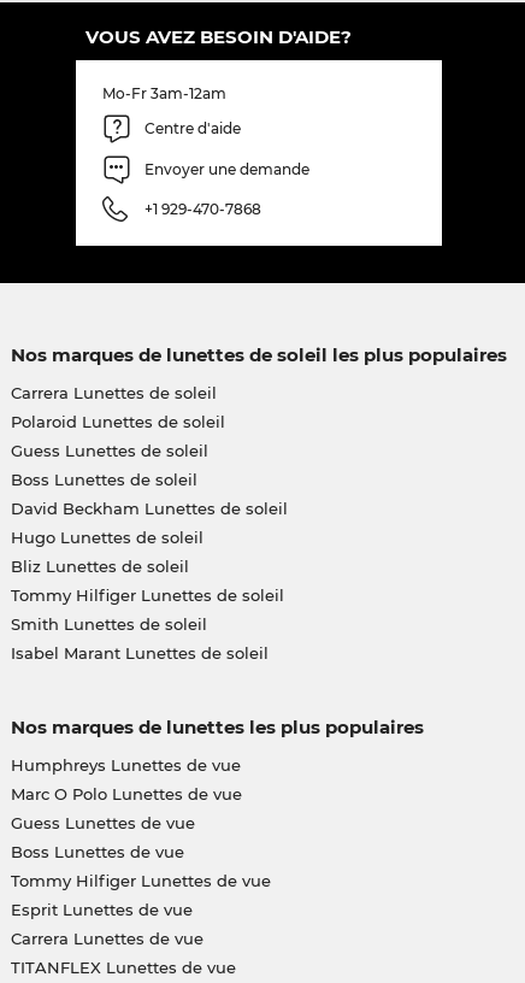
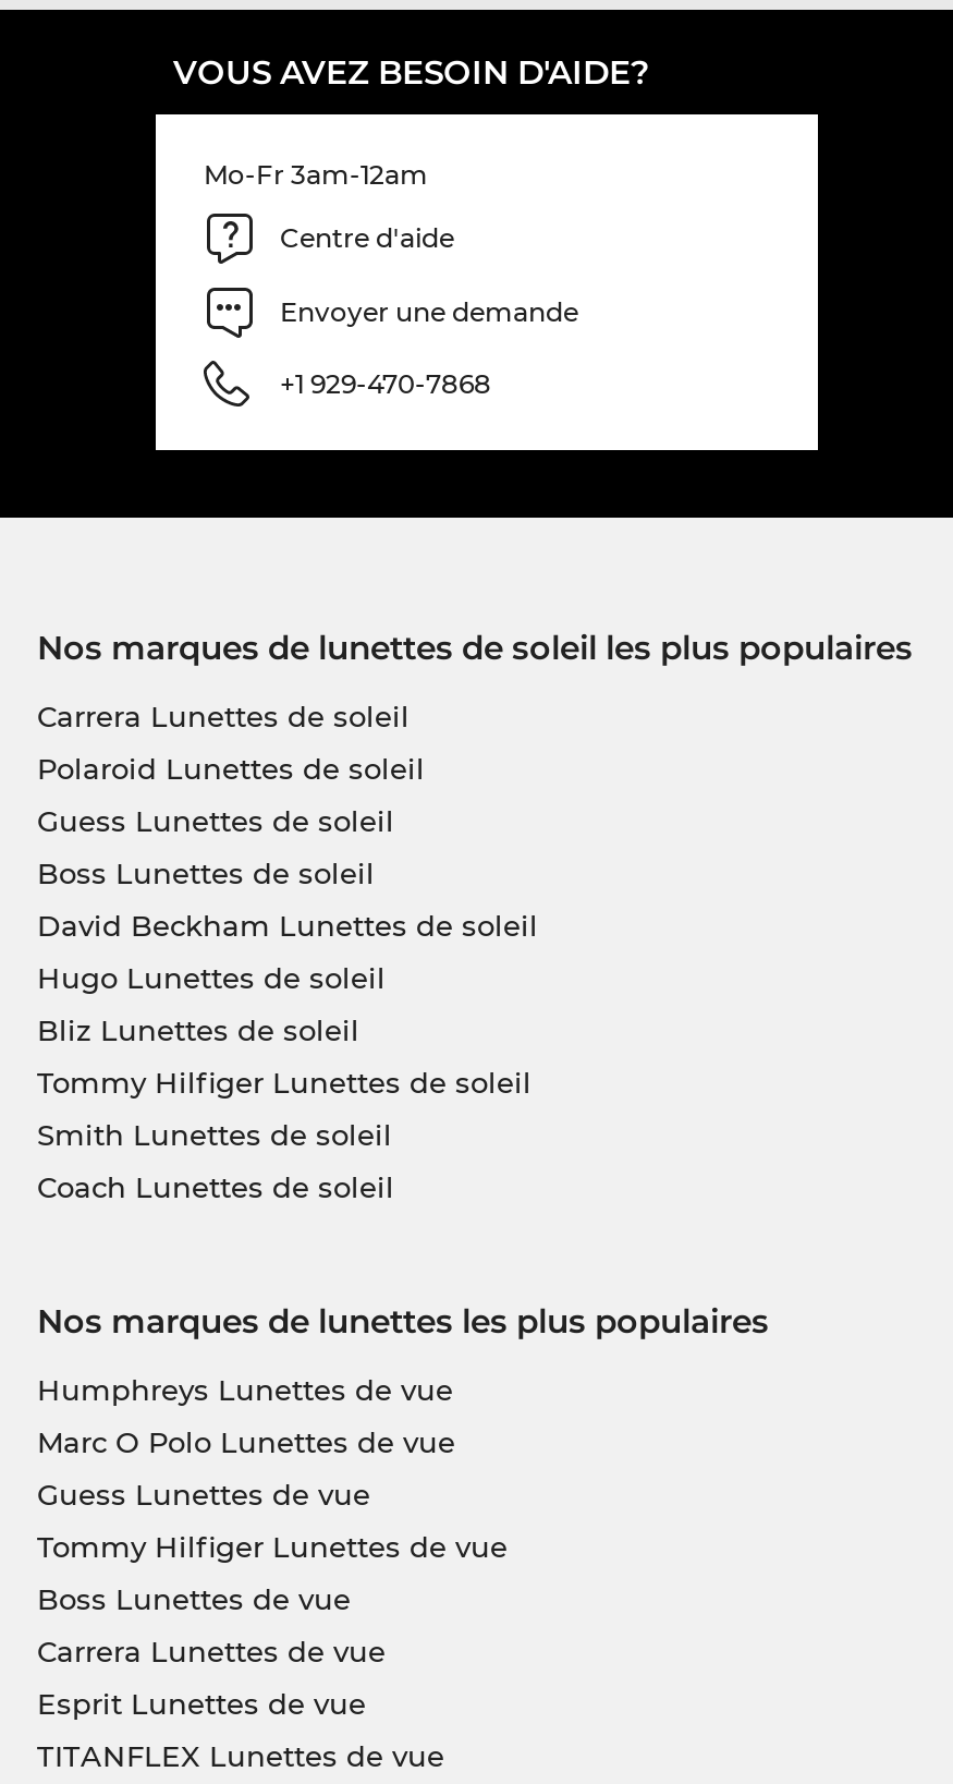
[10,643,268,662] Isabel Marant Lunettes de soleil -> [37,1169,394,1204] Coach Lunettes de soleil
moved [10,842,184,861] -> [37,1581,351,1616]: Boss Lunettes de vue
moved [10,871,270,890] -> [37,1529,508,1563]: Tommy Hilfiger Lunettes de vue
moved [10,900,192,919] -> [37,1685,366,1720]: Esprit Lunettes de vue
moved [10,929,203,948] -> [37,1633,386,1668]: Carrera Lunettes de vue

